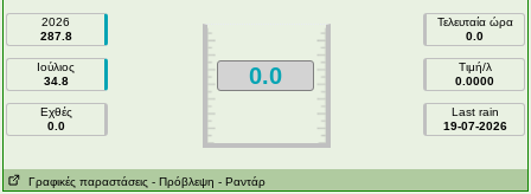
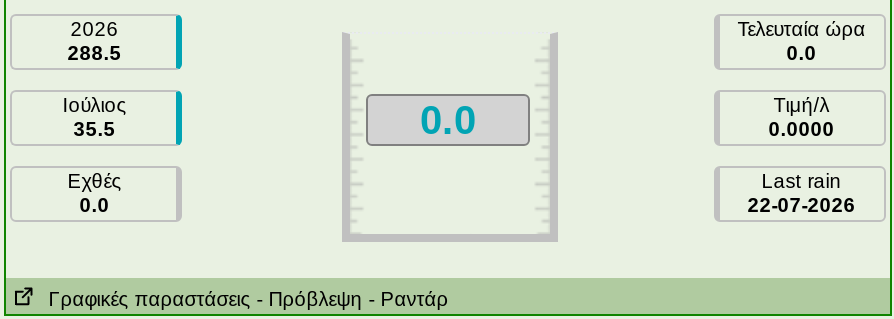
[40,30,72,43] 287.8 -> [67,42,121,64] 288.5
[43,75,68,88] 34.8 -> [73,118,115,140] 35.5
[443,119,507,132] 19-07-2026 -> [748,194,856,216] 22-07-2026

